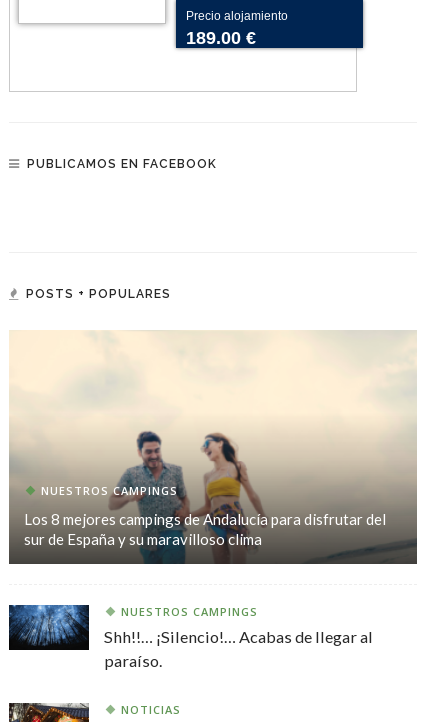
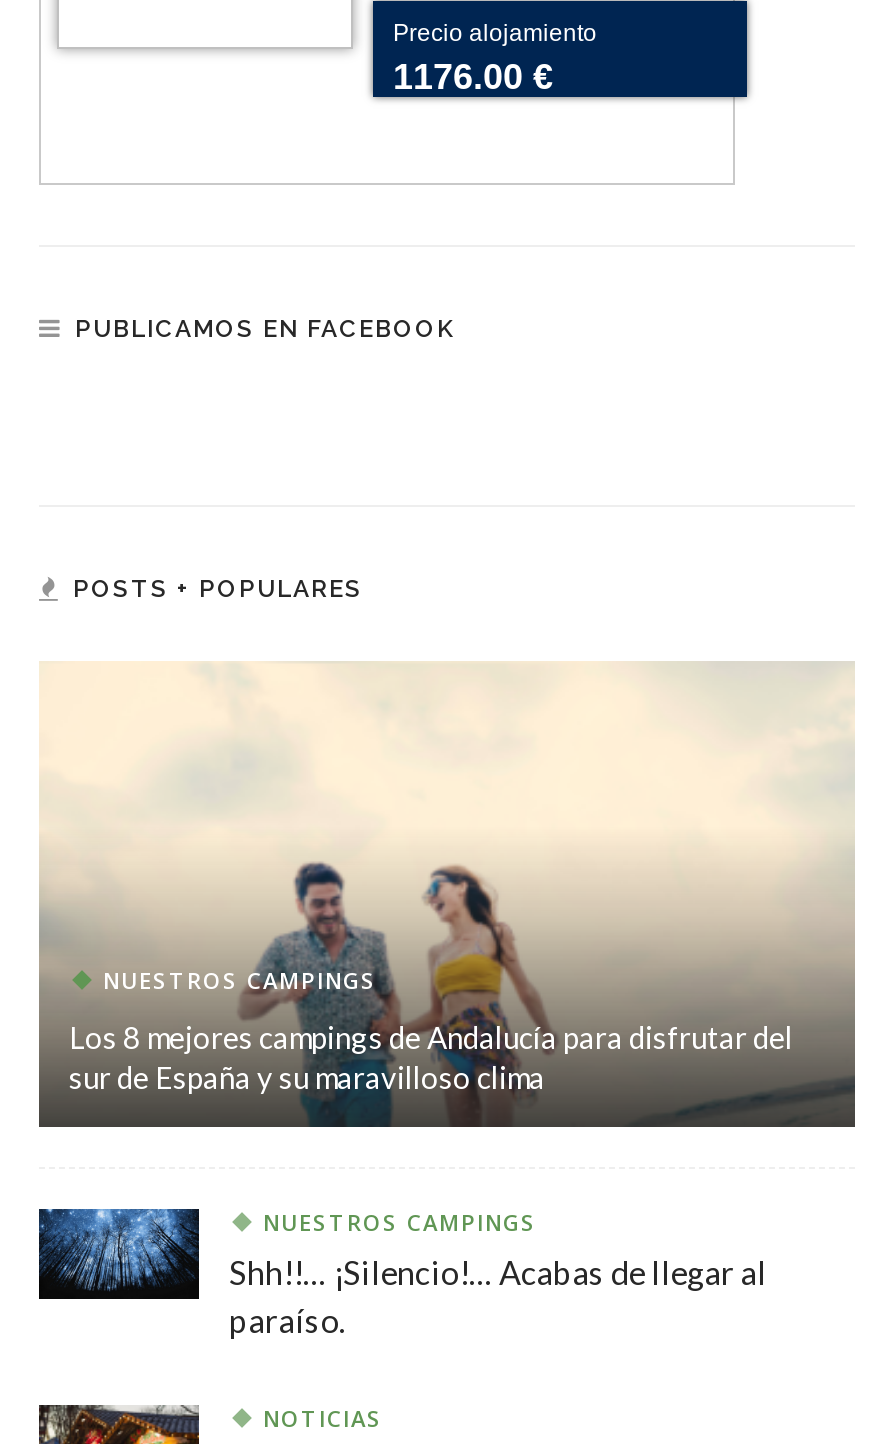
[186,28,256,48] 189.00 € -> [393,57,553,97] 1176.00 €

